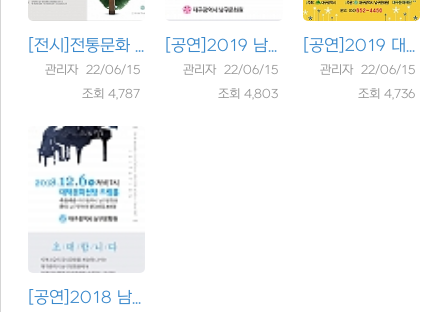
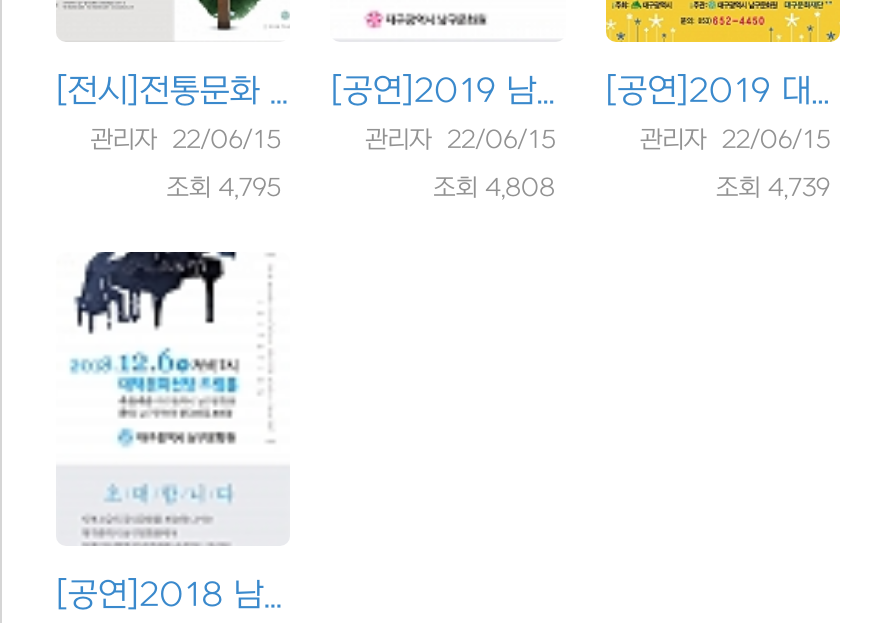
[82,87,140,101] 조회 4,787 -> [167,174,281,202] 조회 4,795
[218,87,278,101] 조회 4,803 -> [433,174,555,202] 조회 4,808
[358,87,415,101] 조회 4,736 -> [716,174,830,202] 조회 4,739

